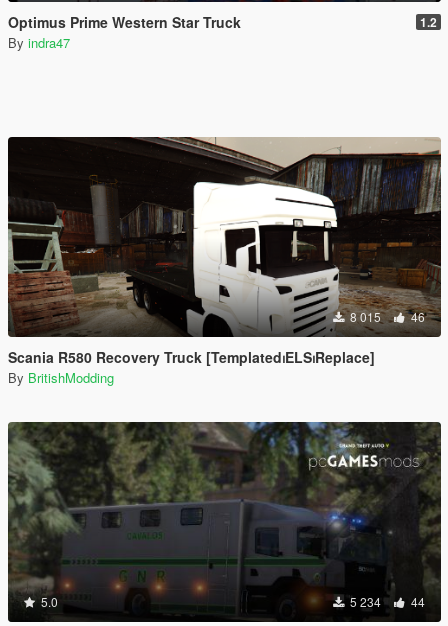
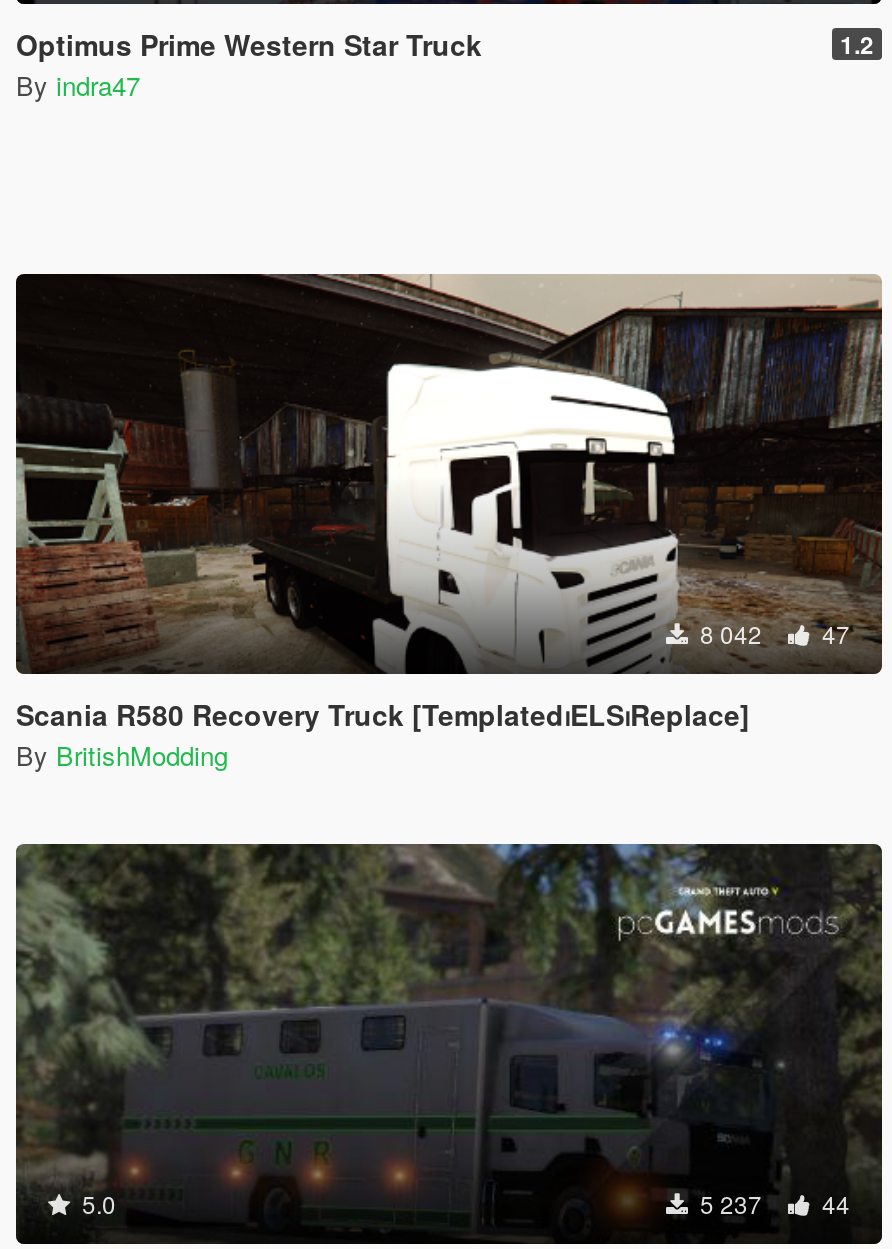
[347,308,384,325] 8 015 -> [694,616,768,650] 8 042
[408,308,425,325] 46 -> [816,616,850,650] 47
[347,593,425,610] 5 234 44 -> [694,1186,850,1220] 5 237 44

